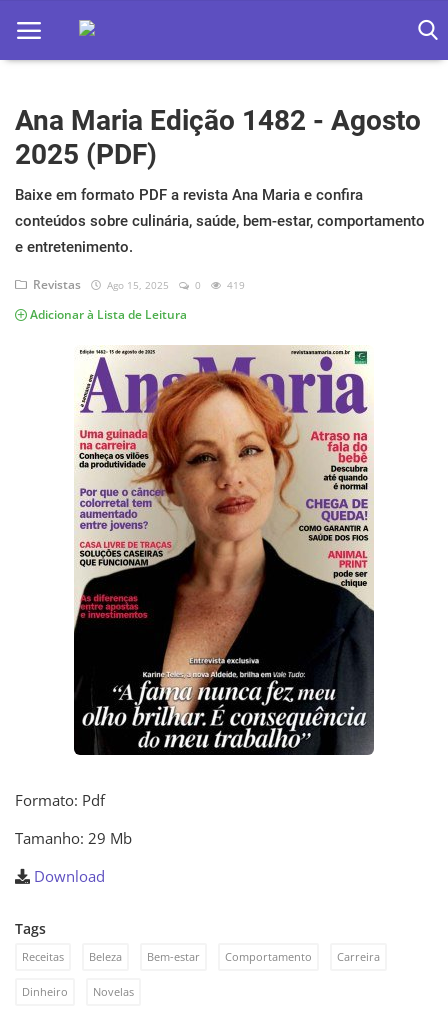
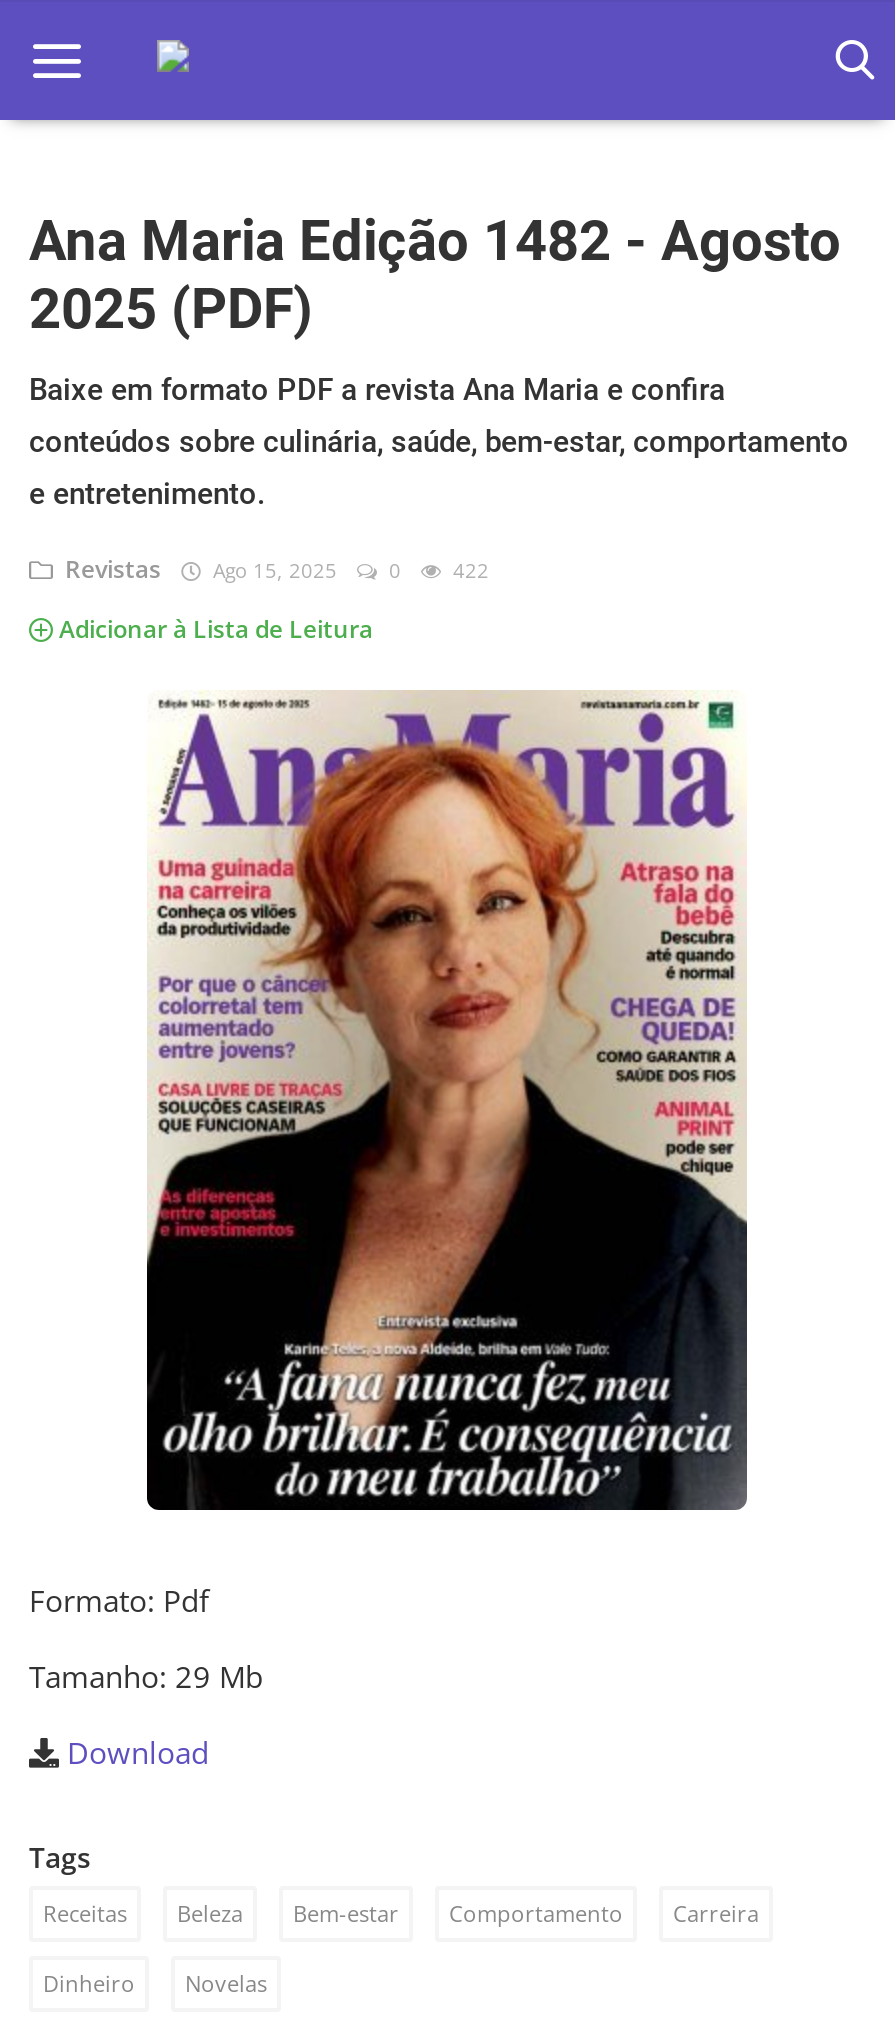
[221,278,245,292] 419 -> [441,556,489,584] 422

